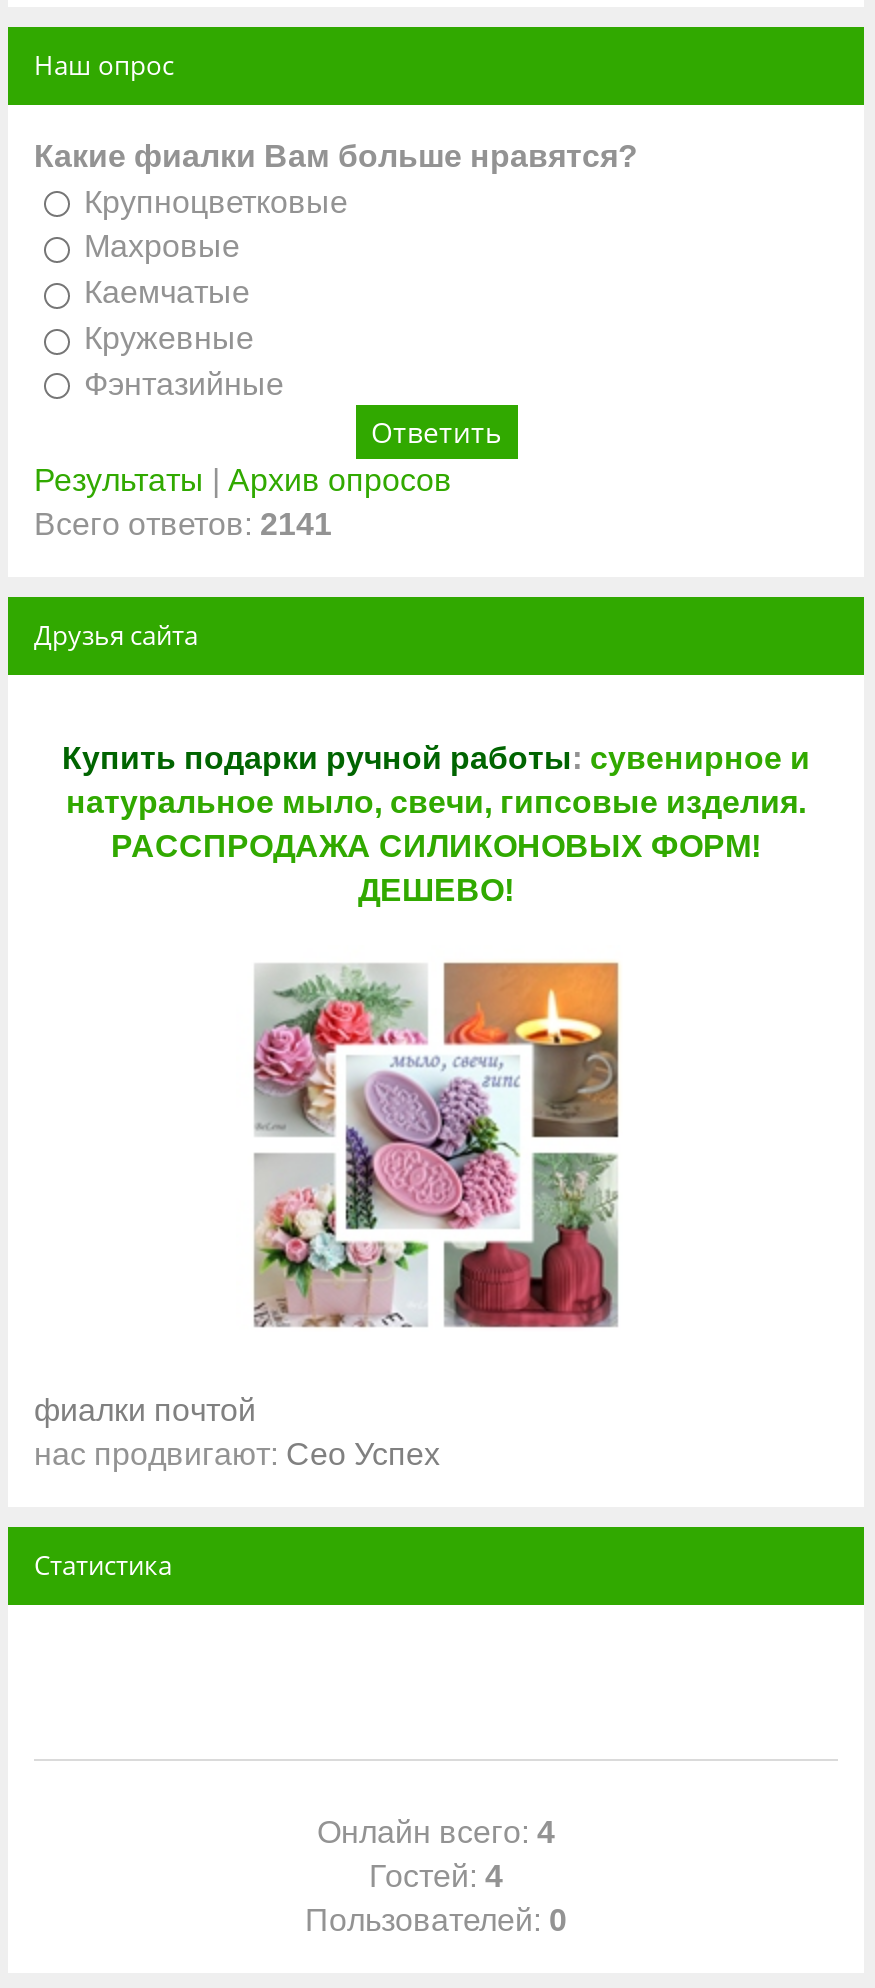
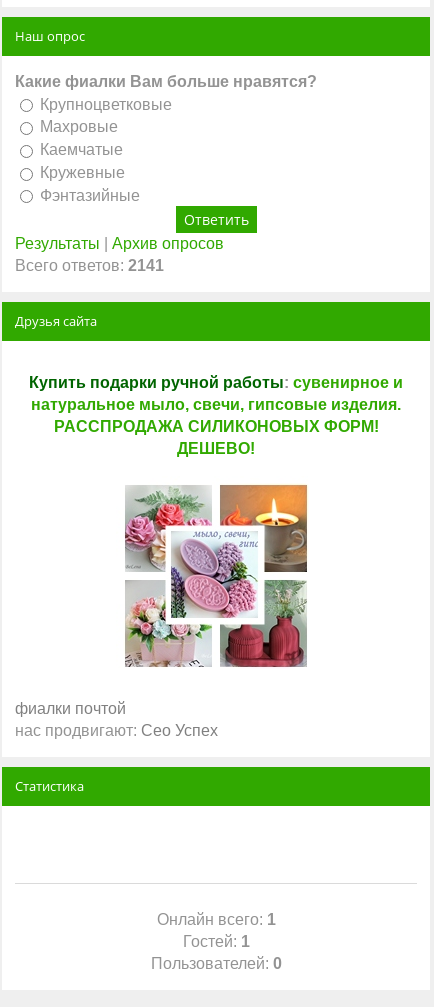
[317,1816,555,1850] Онлайн всего: 4 -> [156,911,275,928] Онлайн всего: 1
[369,1860,503,1894] Гостей: 4 -> [182,933,249,950] Гостей: 1

